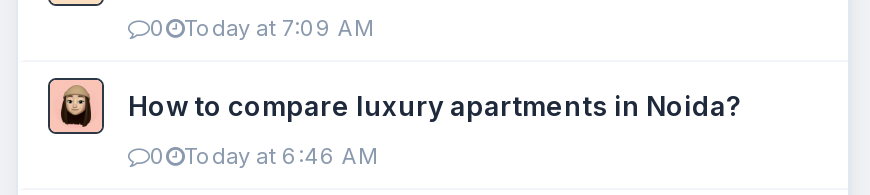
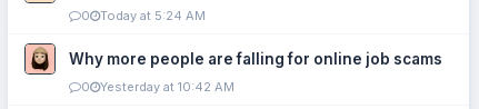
[150,14,374,42] 0 Today at 7:09 AM -> [81,8,206,23] 0 Today at 5:24 AM
[128,90,740,122] How to compare luxury apartments in Noida? -> [69,50,442,68] Why more people are falling for online job scams
[184,142,378,170] Today at 6:46 AM -> [100,79,234,95] Yesterday at 10:42 AM

